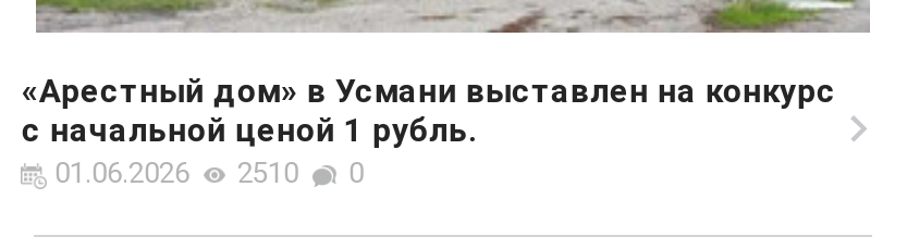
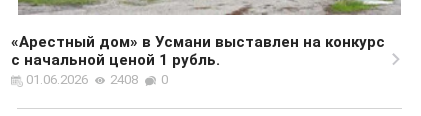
[54,157,363,190] 01.06.2026 2510 0 -> [26,72,168,87] 01.06.2026 2408 0

